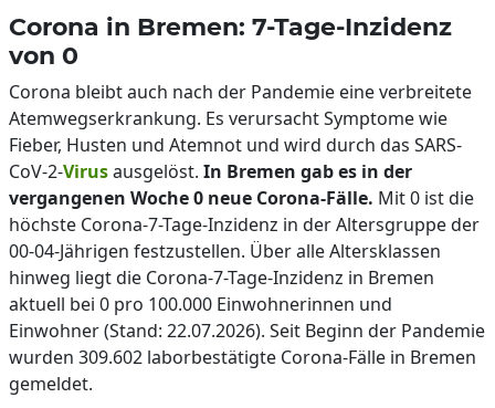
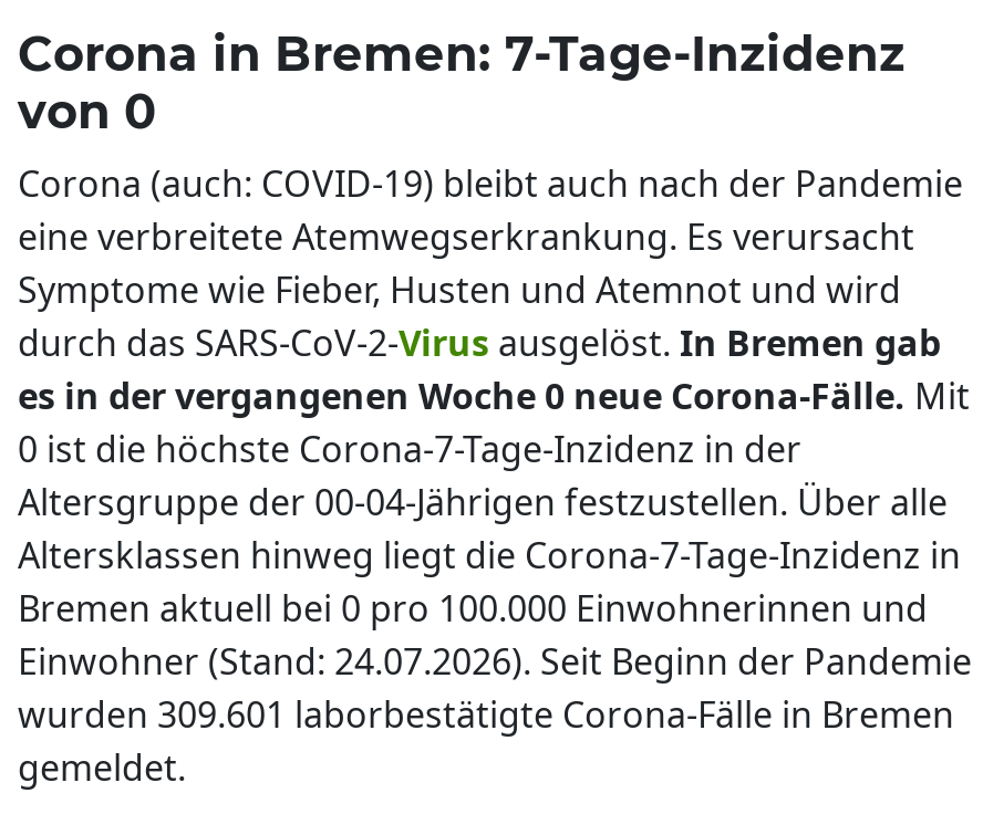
[9,80,485,369] Corona bleibt auch nach der Pandemie eine verbreitete | Atemwegserkrankung. Es verursacht Symptome wie | Fieber, Husten und Atemnot und wird durch das SARS- | CoV-2-Virus ausgelöst. In Bremen gab es in der | vergangenen Woche 0 neue Corona-Fälle. Mit 0 ist die | höchste Corona-7-Tage-Inzidenz in der Altersgruppe der | 00-04-Jährigen festzustellen. Über alle Altersklassen | hinweg liegt die Corona-7-Tage-Inzidenz in Bremen | aktuell bei 0 pro 100.000 Einwohnerinnen und | Einwohner (Stand: 22.07.2026). Seit Beginn der Pandemie | wurden 309.602 laborbestätigte Corona-Fälle in Bremen -> [18,159,972,739] Corona (auch: COVID-19) bleibt auch nach der Pandemie | eine verbreitete Atemwegserkrankung. Es verursacht | Symptome wie Fieber, Husten und Atemnot und wird | durch das SARS-CoV-2-Virus ausgelöst. In Bremen gab | es in der vergangenen Woche 0 neue Corona-Fälle. Mit | 0 ist die höchste Corona-7-Tage-Inzidenz in der | Altersgruppe der 00-04-Jährigen festzustellen. Über alle | Altersklassen hinweg liegt die Corona-7-Tage-Inzidenz in | Bremen aktuell bei 0 pro 100.000 Einwohnerinnen und | Einwohner (Stand: 24.07.2026). Seit Beginn der Pandemie | wurden 309.601 laborbestätigte Corona-Fälle in Bremen

